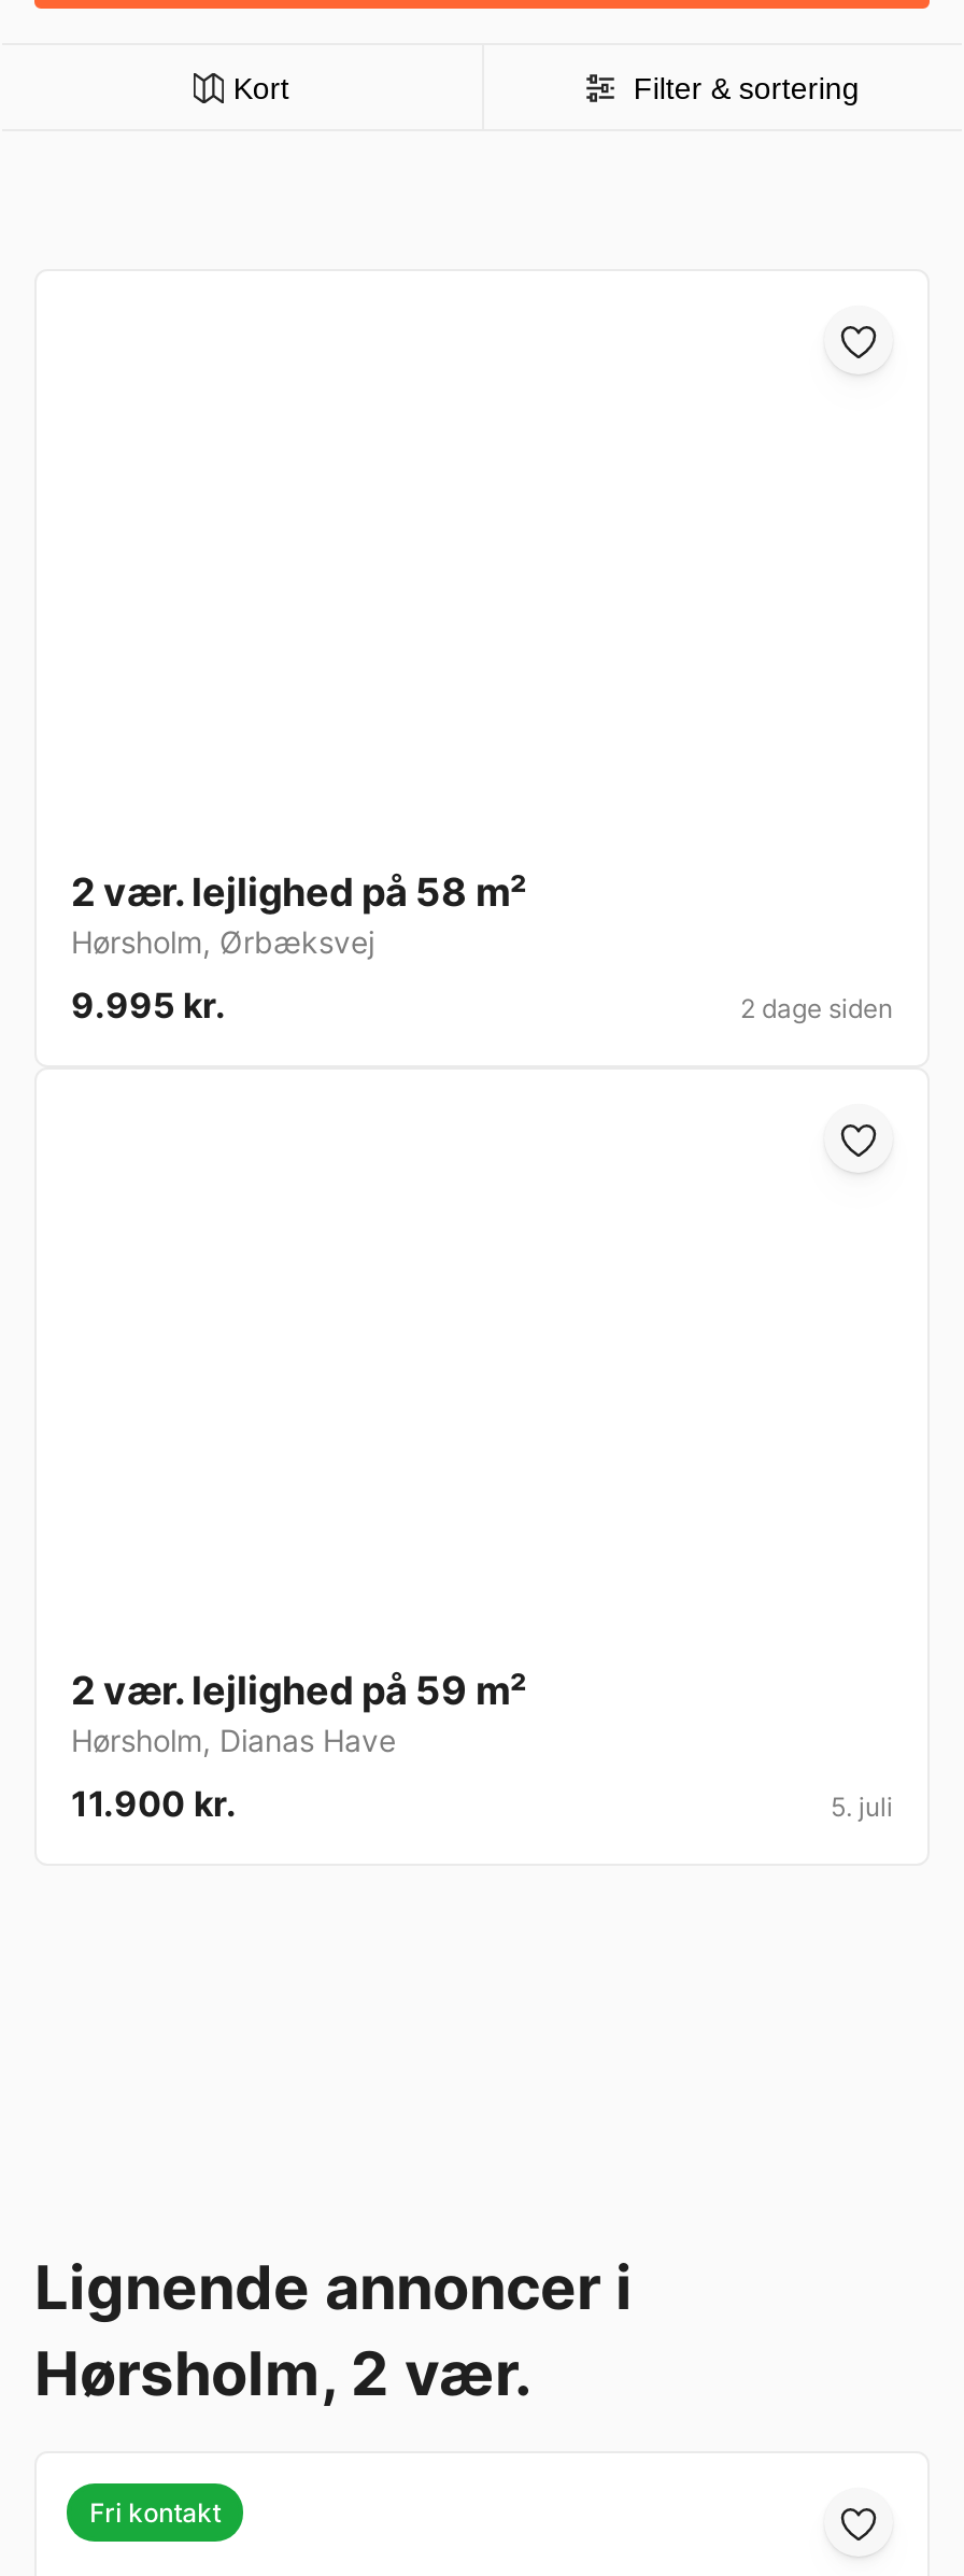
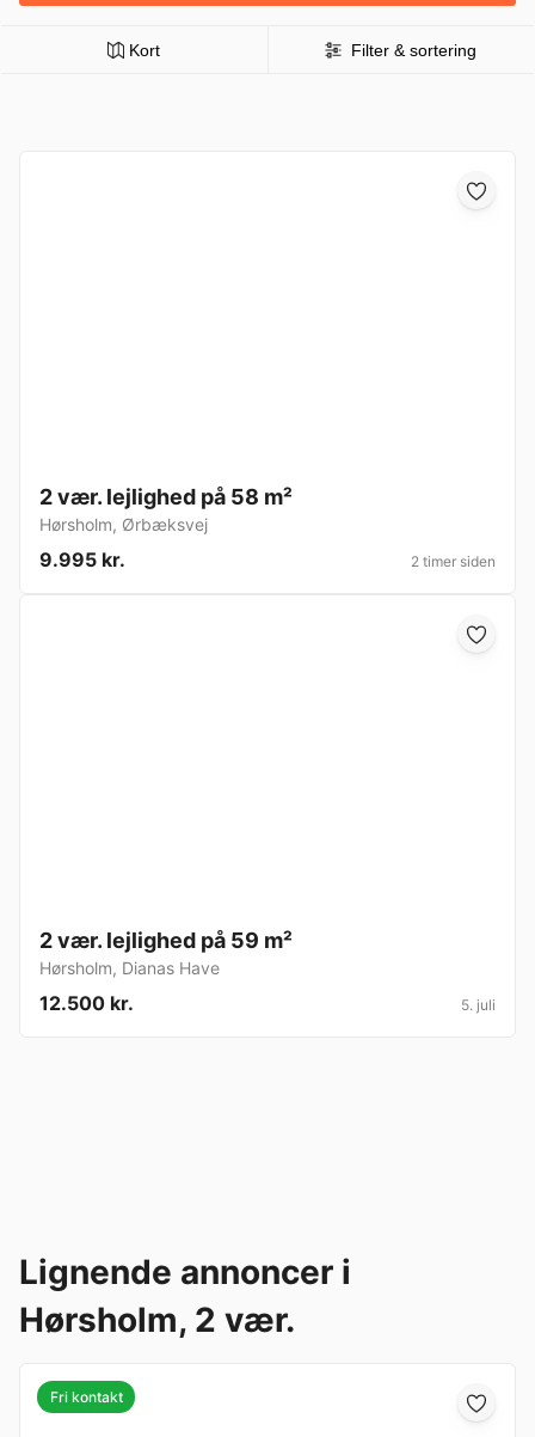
[740,993,893,1025] 2 dage siden -> [411,553,496,571] 2 timer siden
[71,1783,237,1826] 11.900 kr. -> [39,992,134,1015] 12.500 kr.

